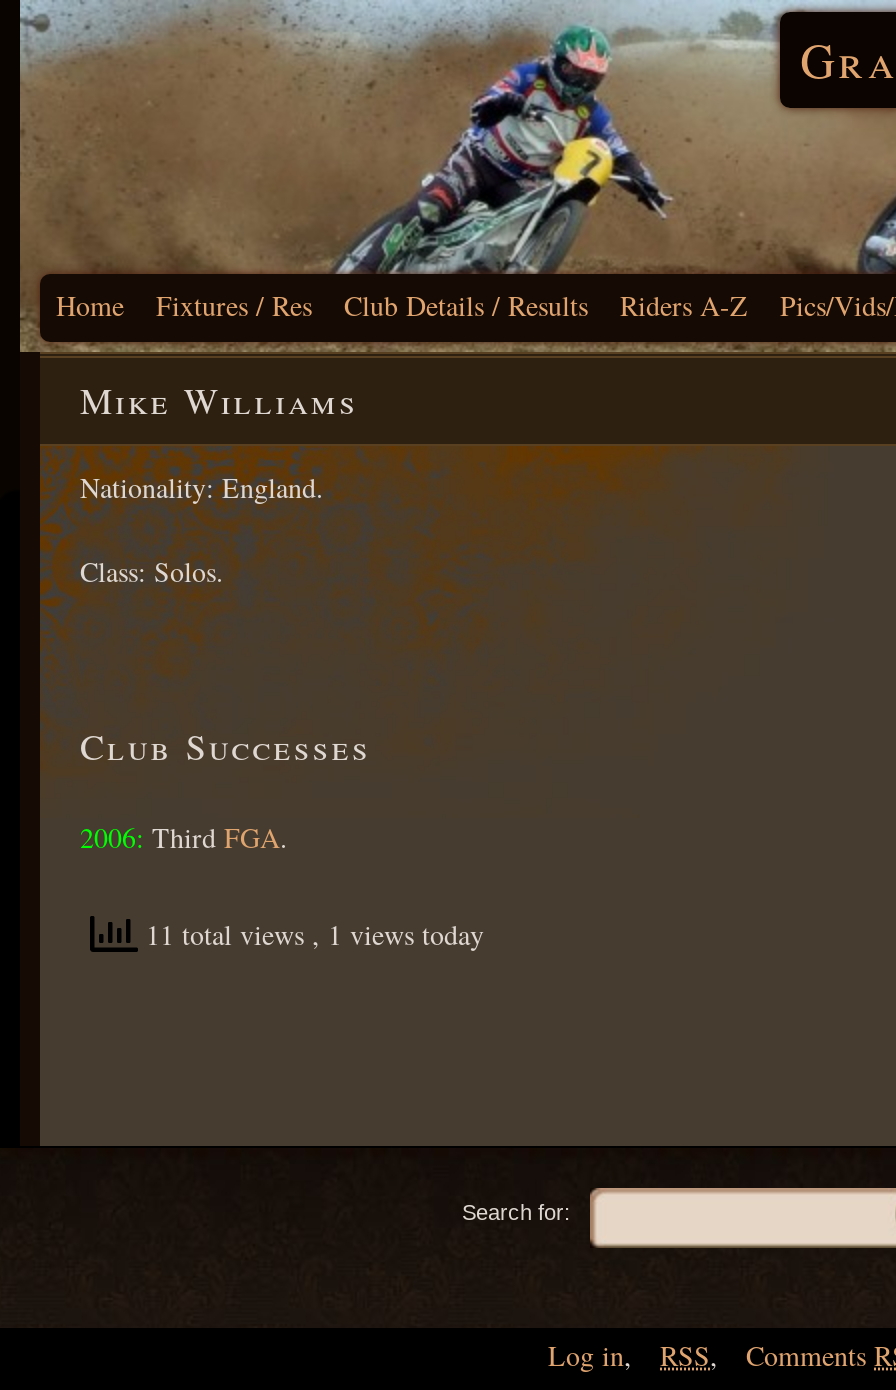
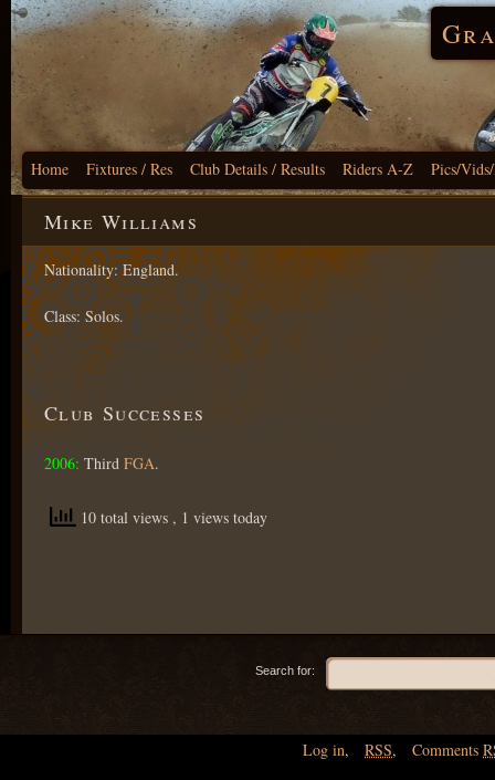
[138,916,484,954] 11 total views, 1 views today -> [76,507,267,528] 10 total views, 1 views today

